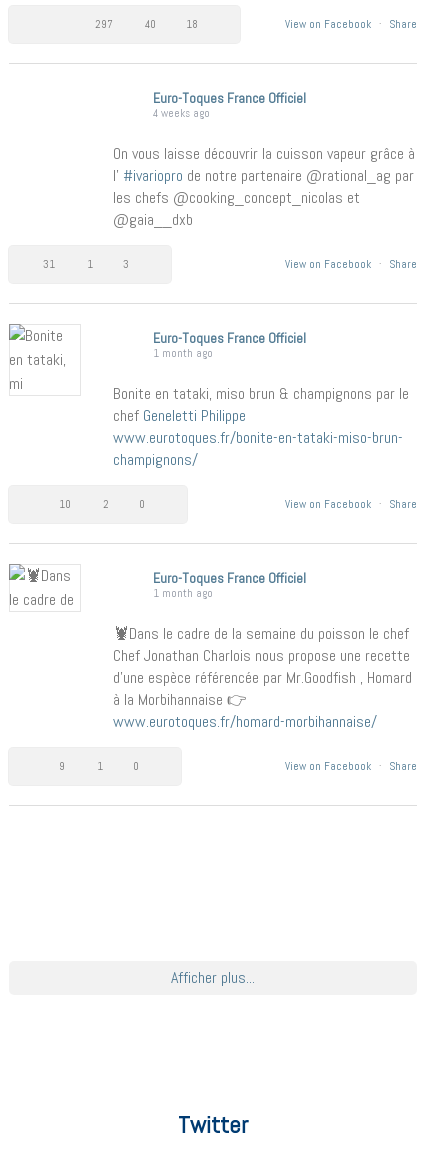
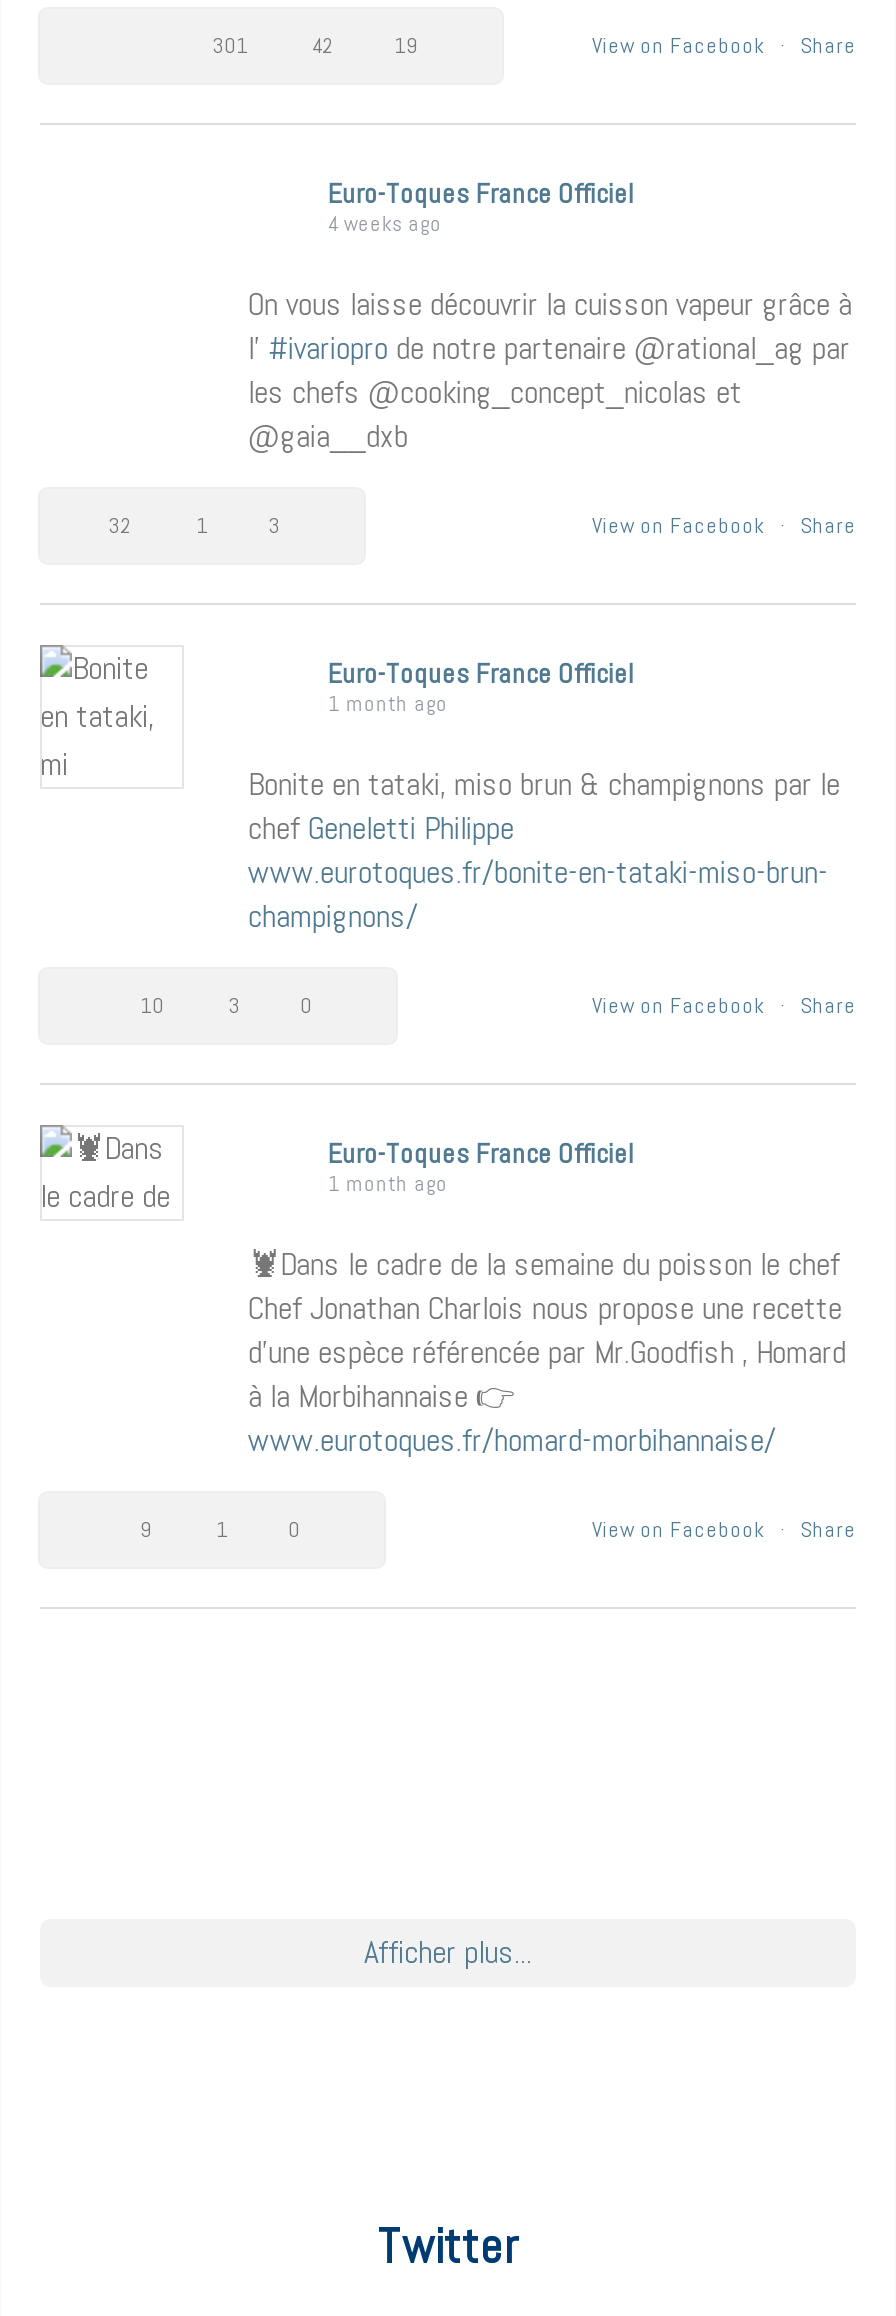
[95,17,113,31] 297 -> [212,30,248,58] 301
[145,17,156,31] 40 -> [312,30,334,58] 42
[186,17,198,31] 18 -> [394,30,418,58] 19
[43,257,55,271] 31 -> [108,510,132,538] 32
[103,497,109,511] 2 -> [228,990,240,1018] 3

